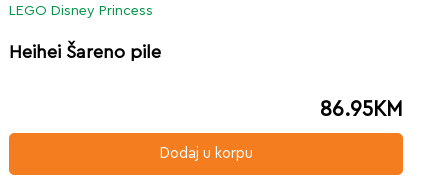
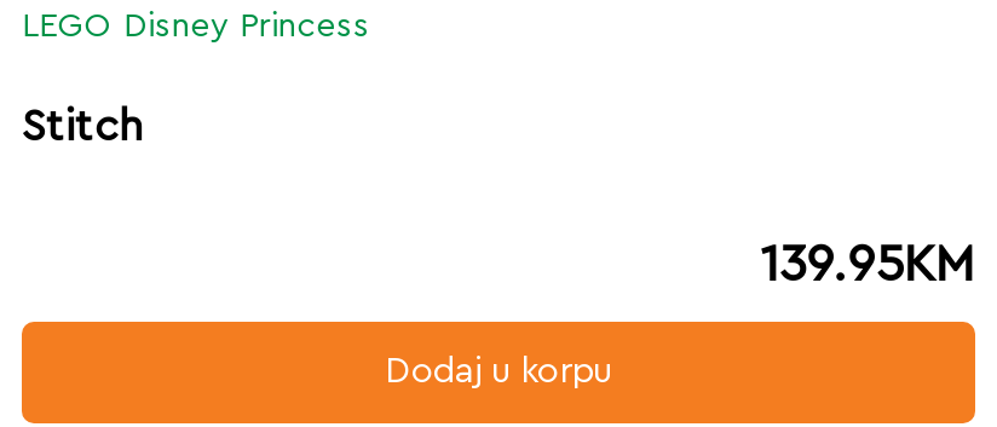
[9,43,161,61] Heihei Šareno pile -> [22,104,145,147] Stitch
[320,99,403,120] 86.95KM -> [760,239,975,290] 139.95KM

